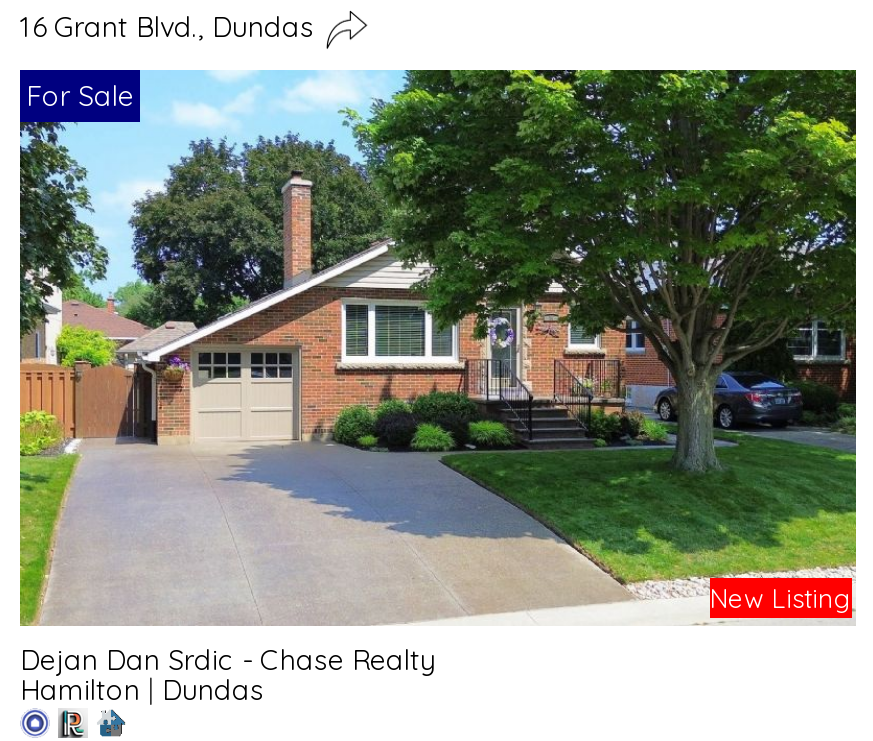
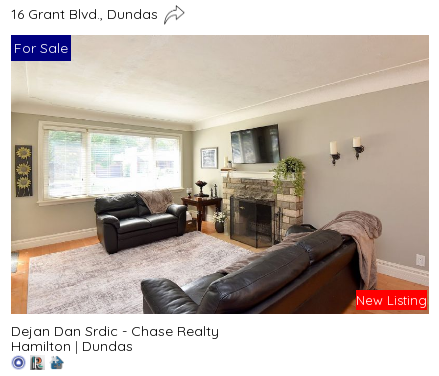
[18,68,858,628] [image] -> [10,35,429,315] [image]

